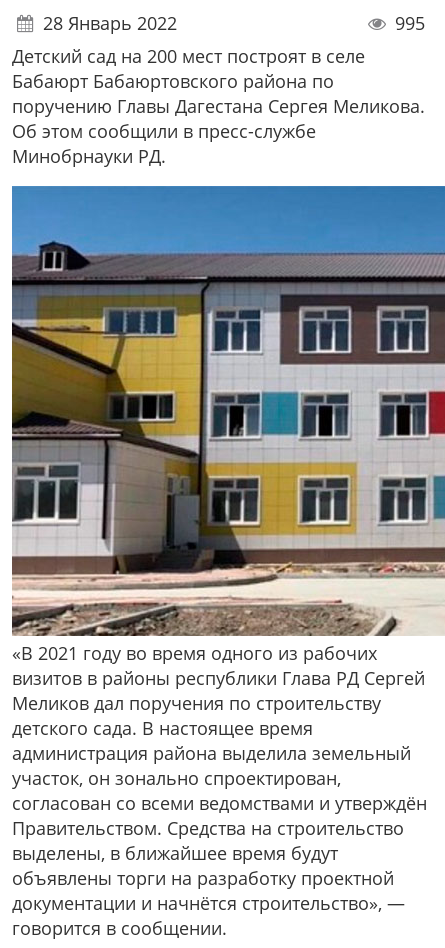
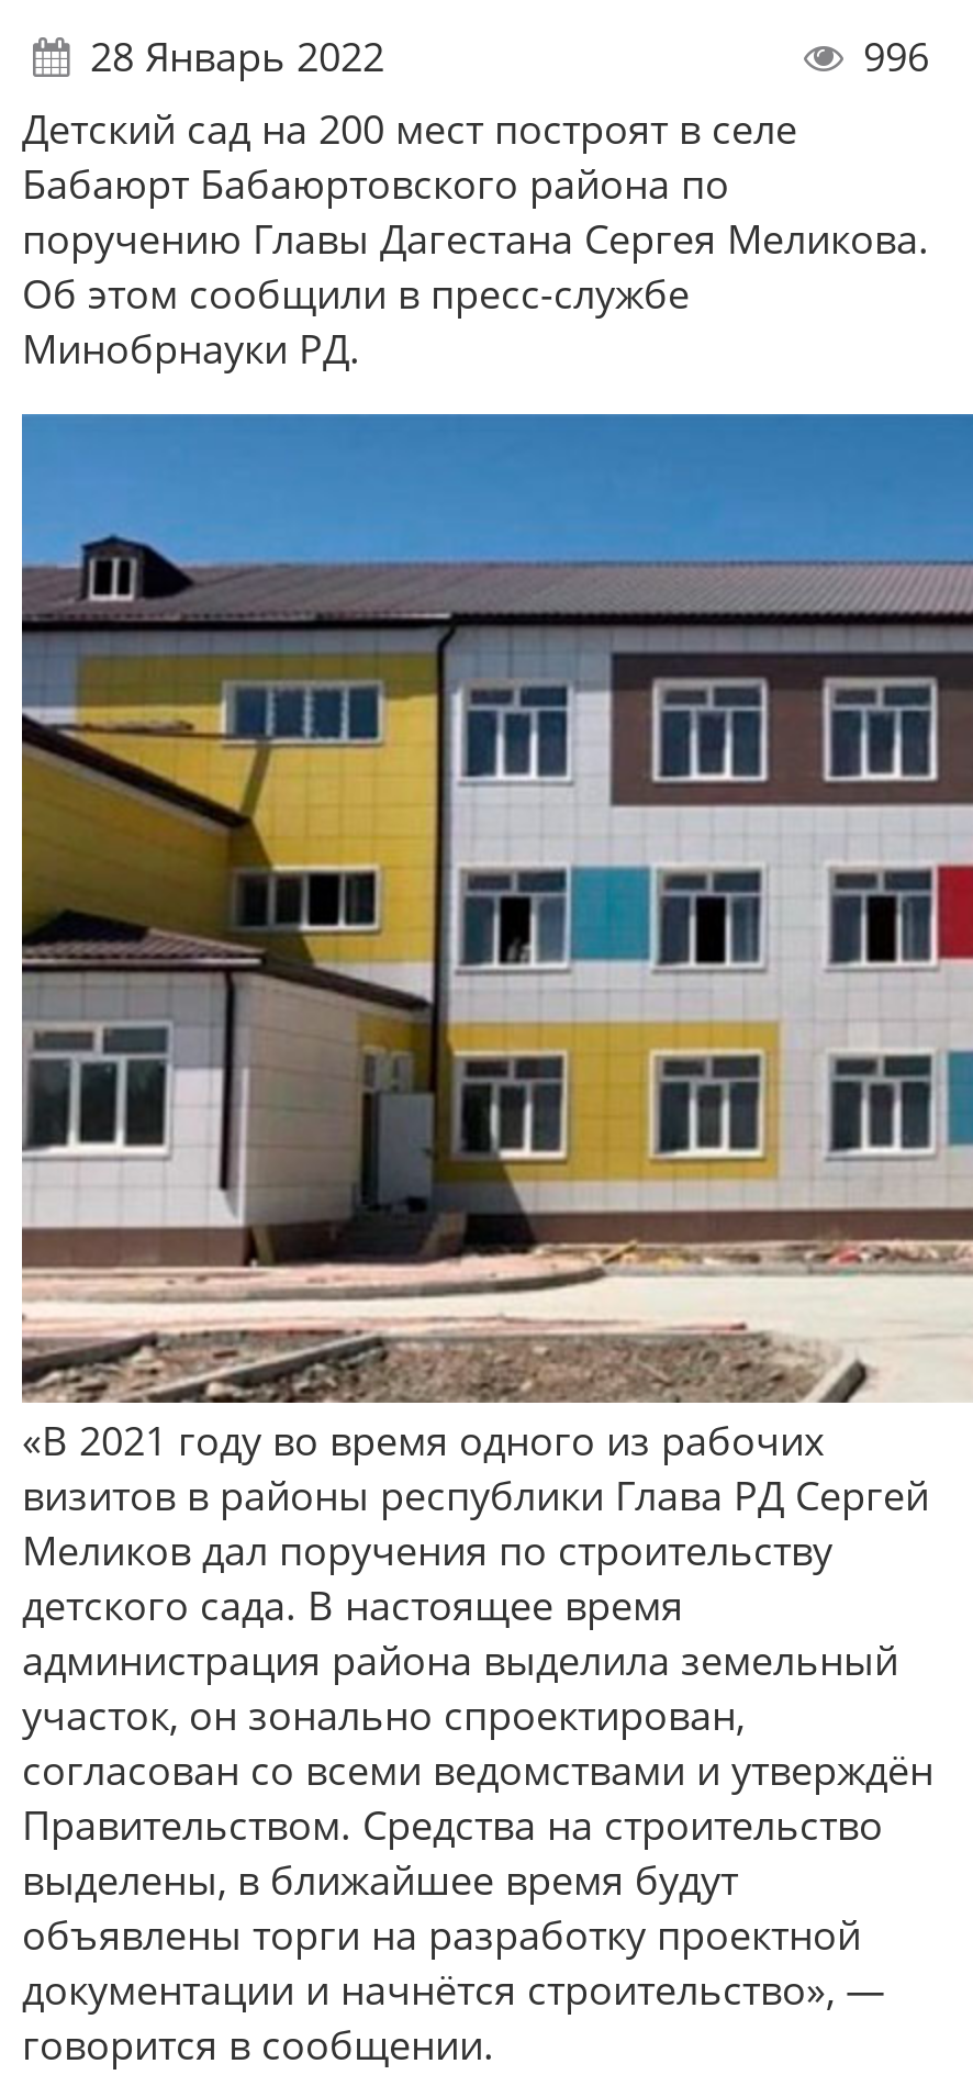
[395,11,425,35] 995 -> [863,30,929,82] 996

